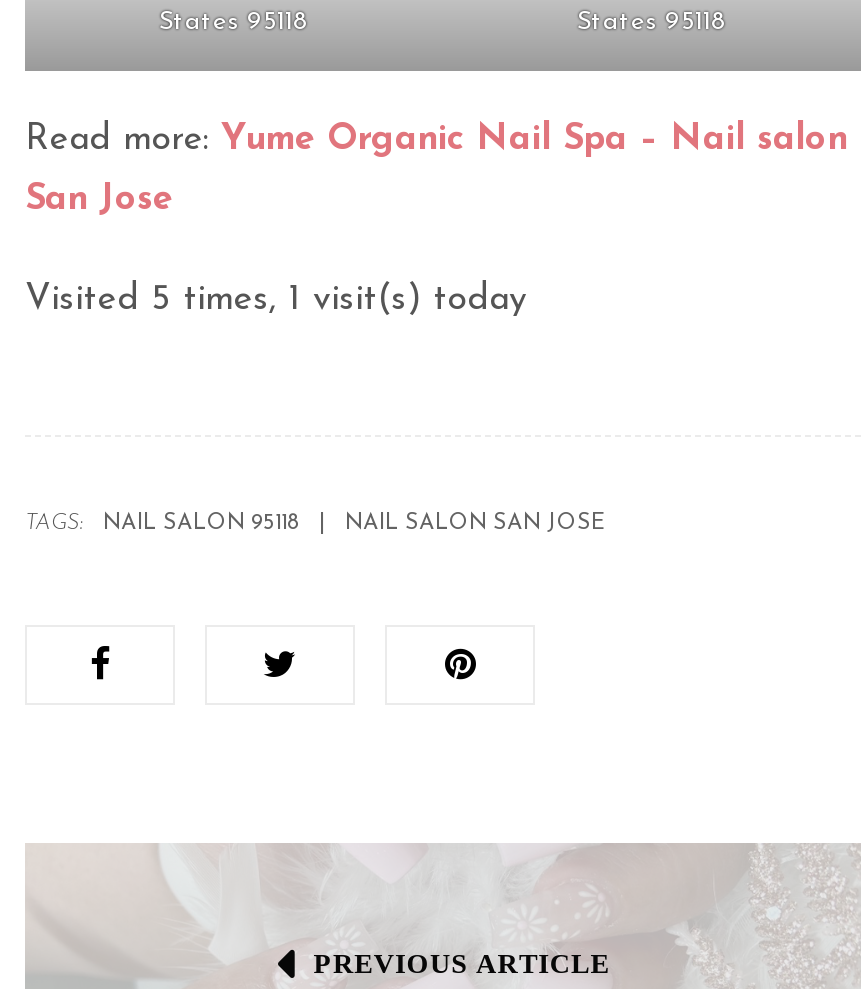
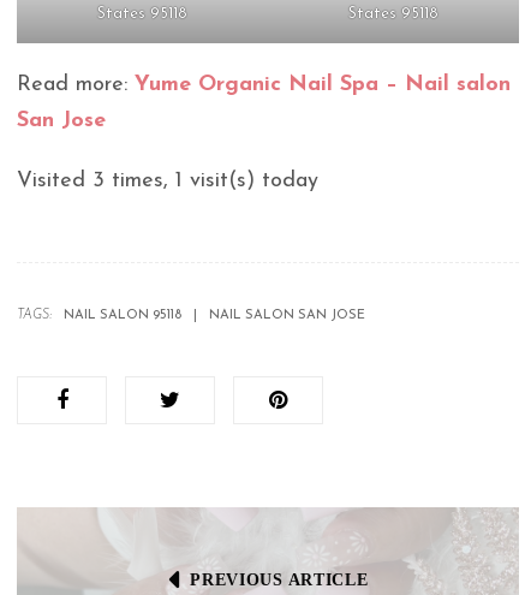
[25,281,527,319] Visited 5 times, 1 visit(s) today -> [17,170,318,192] Visited 3 times, 1 visit(s) today

